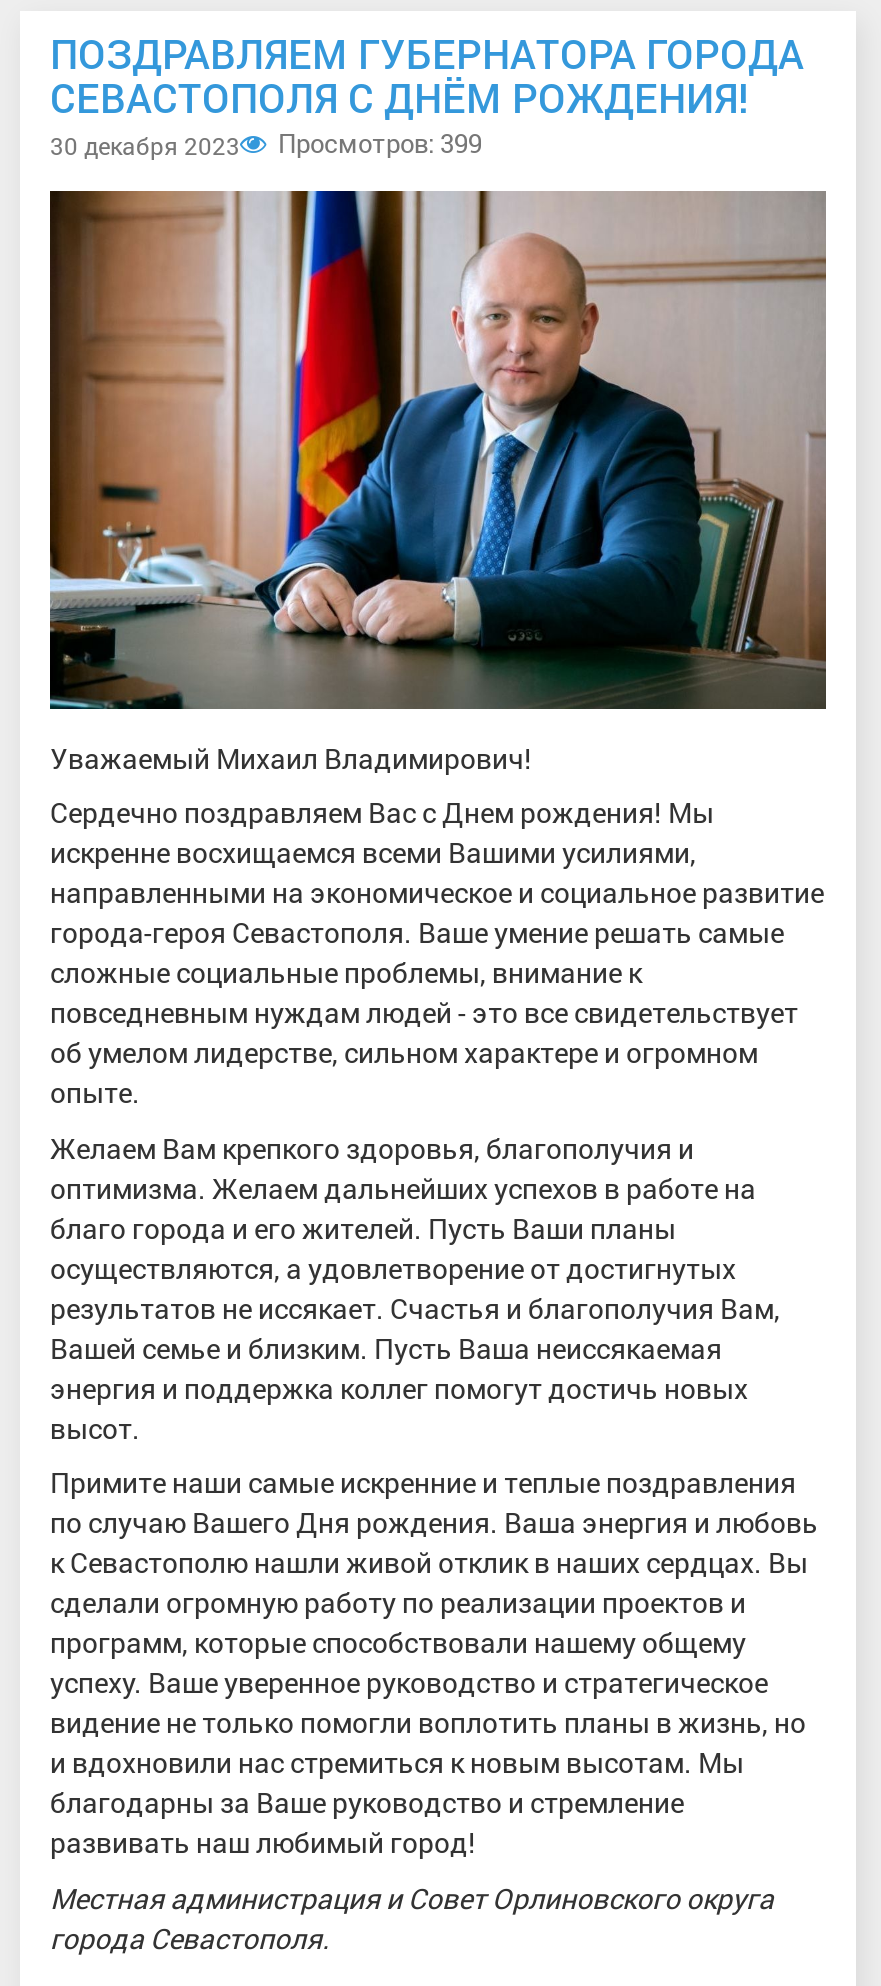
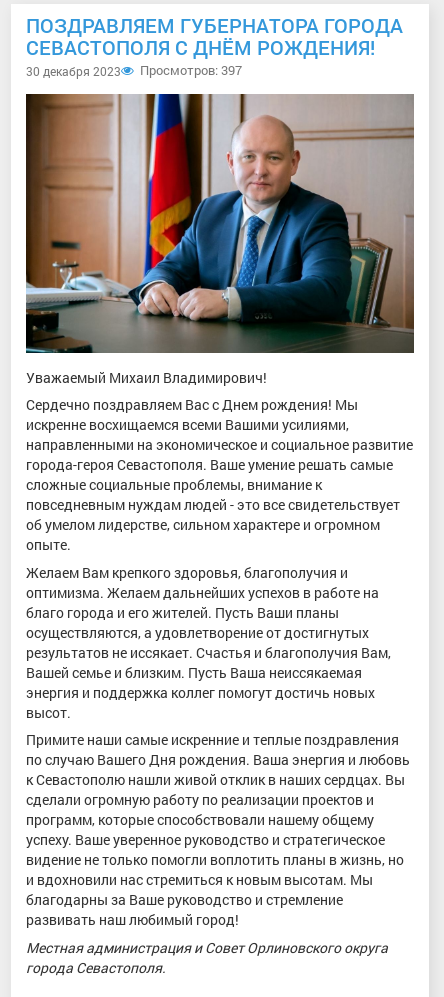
[50,125,482,161] 30 декабря 2023 Просмотров: 399 -> [26,61,242,79] 30 декабря 2023 Просмотров: 397

